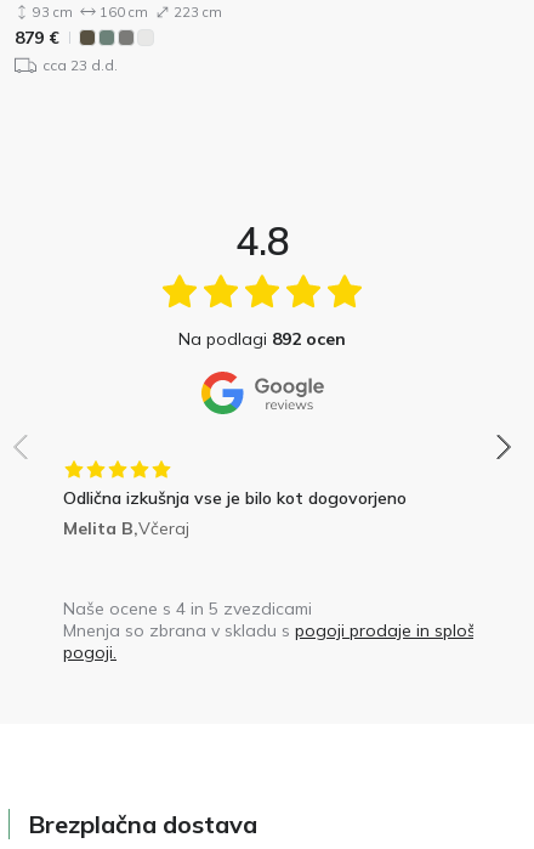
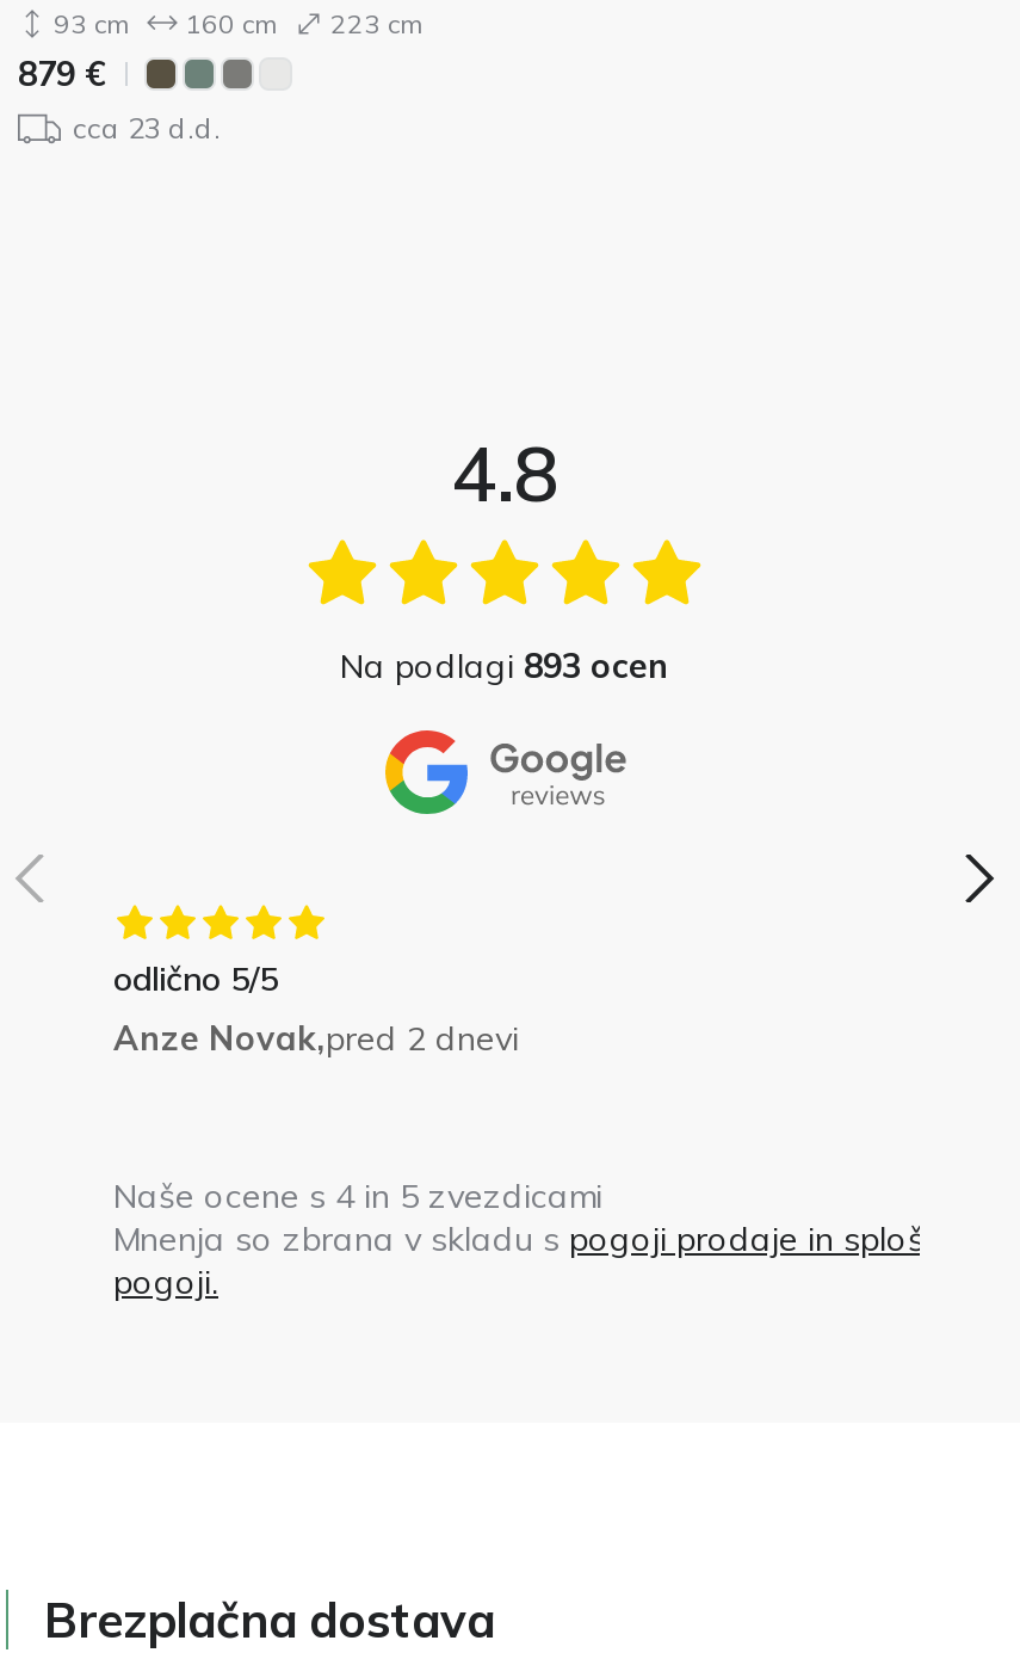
[178,328,346,350] Na podlagi 892 ocen -> [340,644,669,687] Na podlagi 893 ocen
[63,487,407,539] Odlična izkušnja vse je bilo kot dogovorjeno | Melita B,Včeraj -> [113,957,519,1059] odlično 5/5 | Anze Novak,pred 2 dnevi

